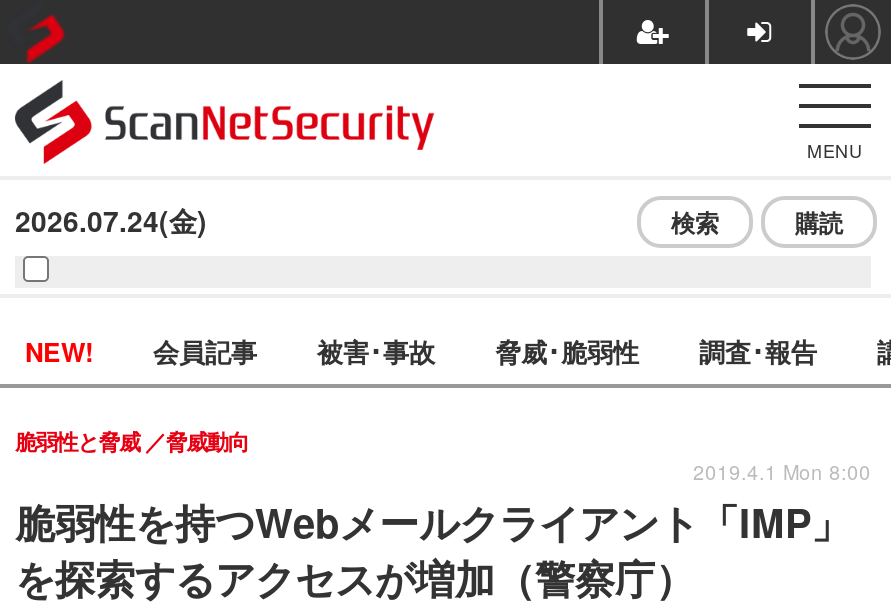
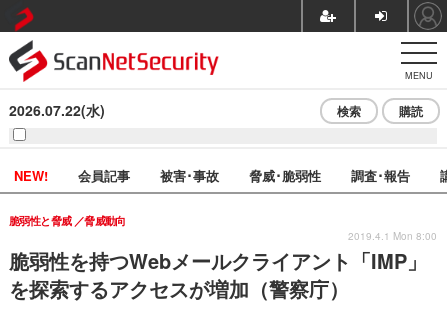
[15,200,207,240] 2026.07.24(金) -> [9,100,105,120] 2026.07.22(水)

